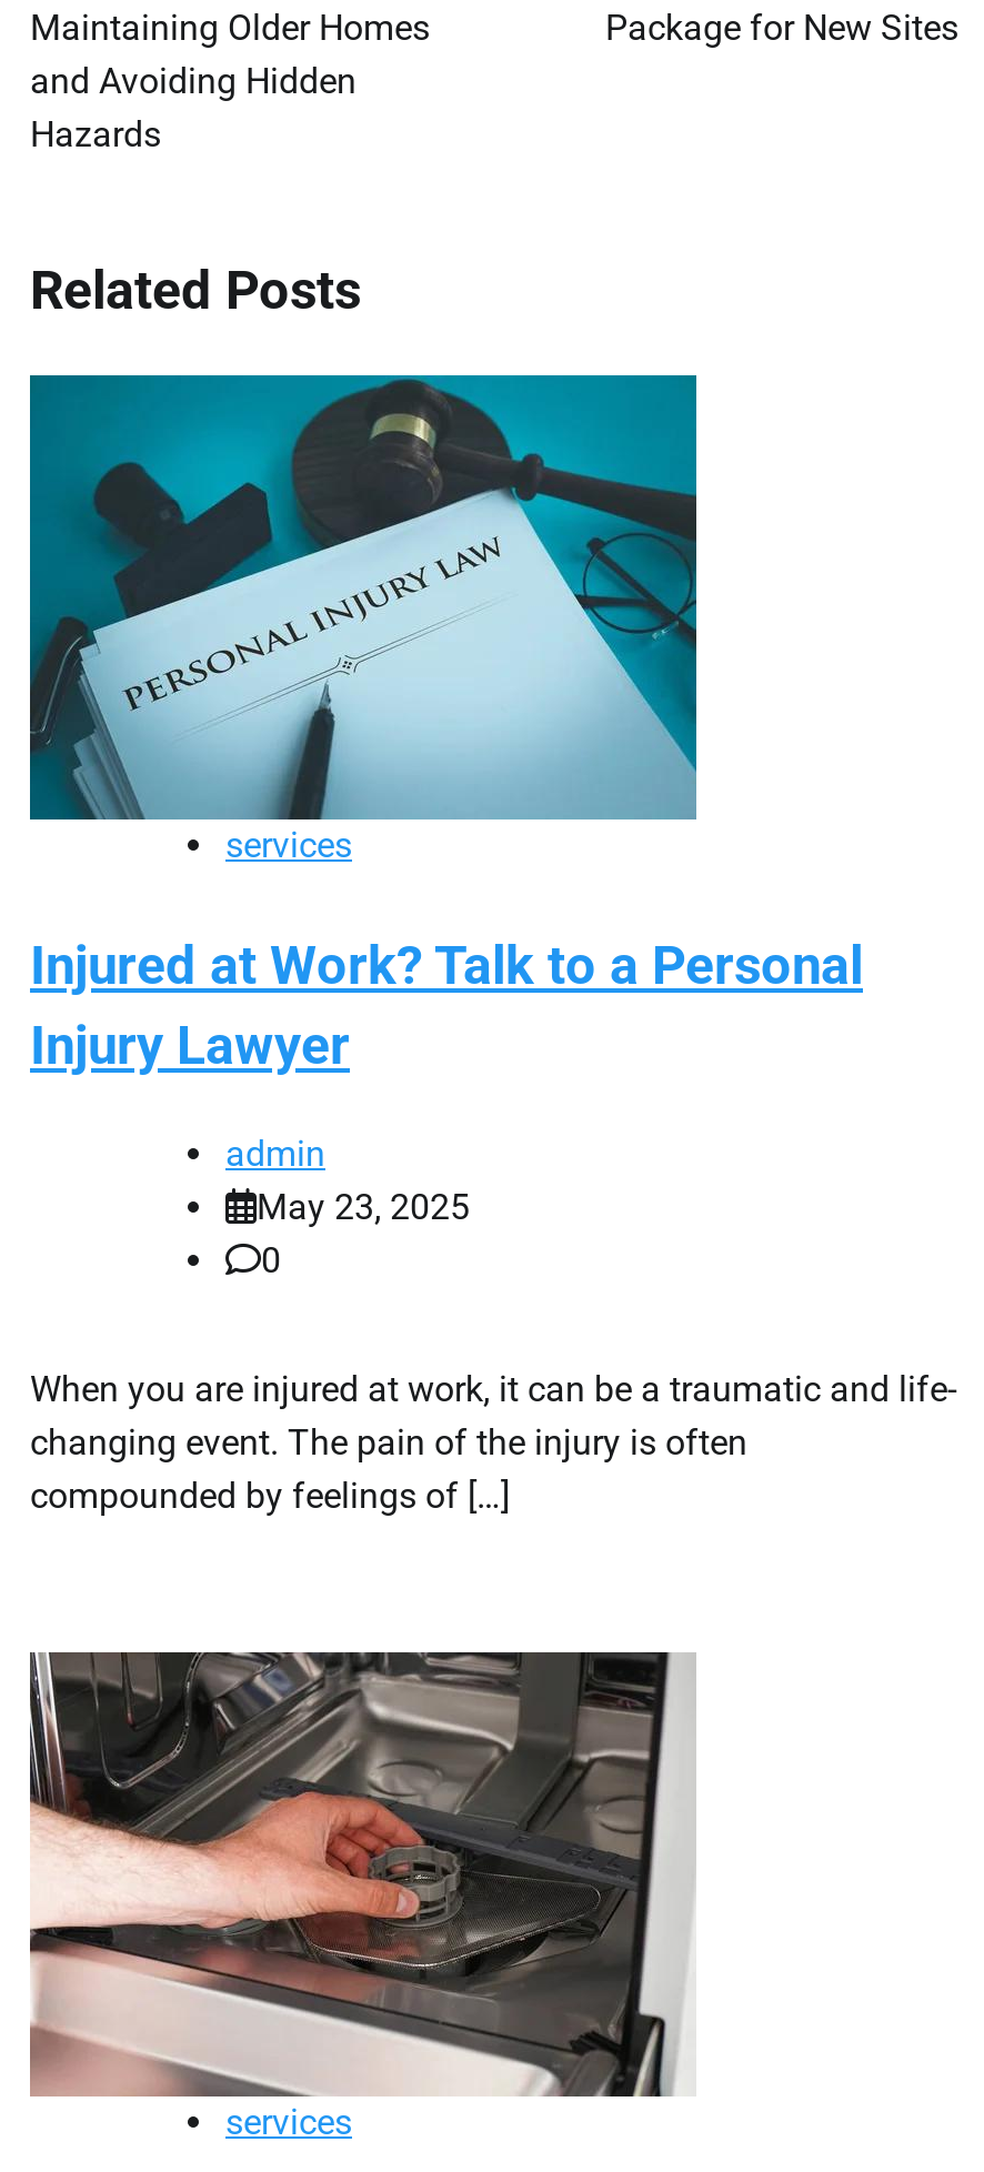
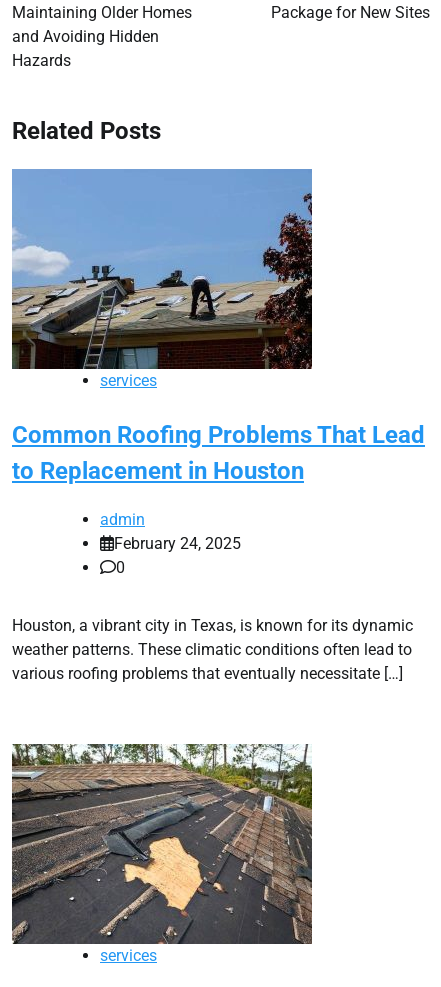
[28,373,699,822] [image] -> [11,168,313,370] [image]
[30,934,863,1076] Injured at Work? Talk to a Personal | Injury Lawyer -> [12,420,425,484] Common Roofing Problems That Lead | to Replacement in Houston
[257,1187,470,1229] May 23, 2025 -> [114,534,241,553] February 24, 2025
[30,1369,956,1518] When you are injured at work, it can be a traumatic and life- | changing event. The pain of the injury is often | compounded by feelings of […] -> [12,616,413,683] Houston, a vibrant city in Texas, is known for its dynamic | weather patterns. These climatic conditions often lead to | various roofing problems that eventually necessitate […]
[28,1650,696,2096] [image] -> [11,743,313,945] [image]

